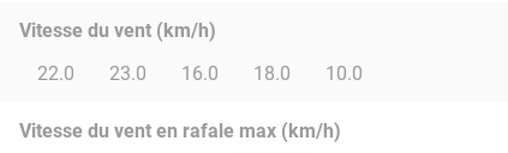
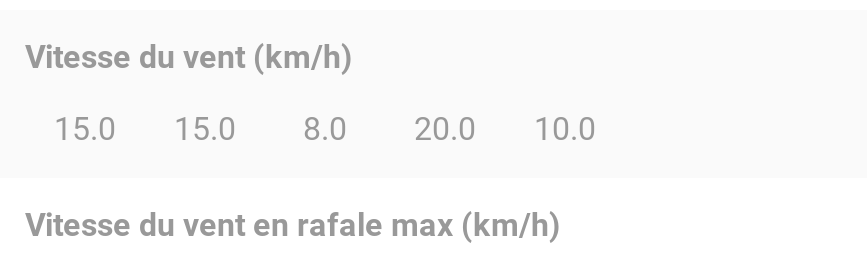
[37,62,74,85] 22.0 -> [54,110,116,148] 15.0
[109,62,146,85] 23.0 -> [174,110,236,148] 15.0
[181,62,218,85] 16.0 -> [303,110,347,148] 8.0
[253,62,290,85] 18.0 -> [414,110,476,148] 20.0

